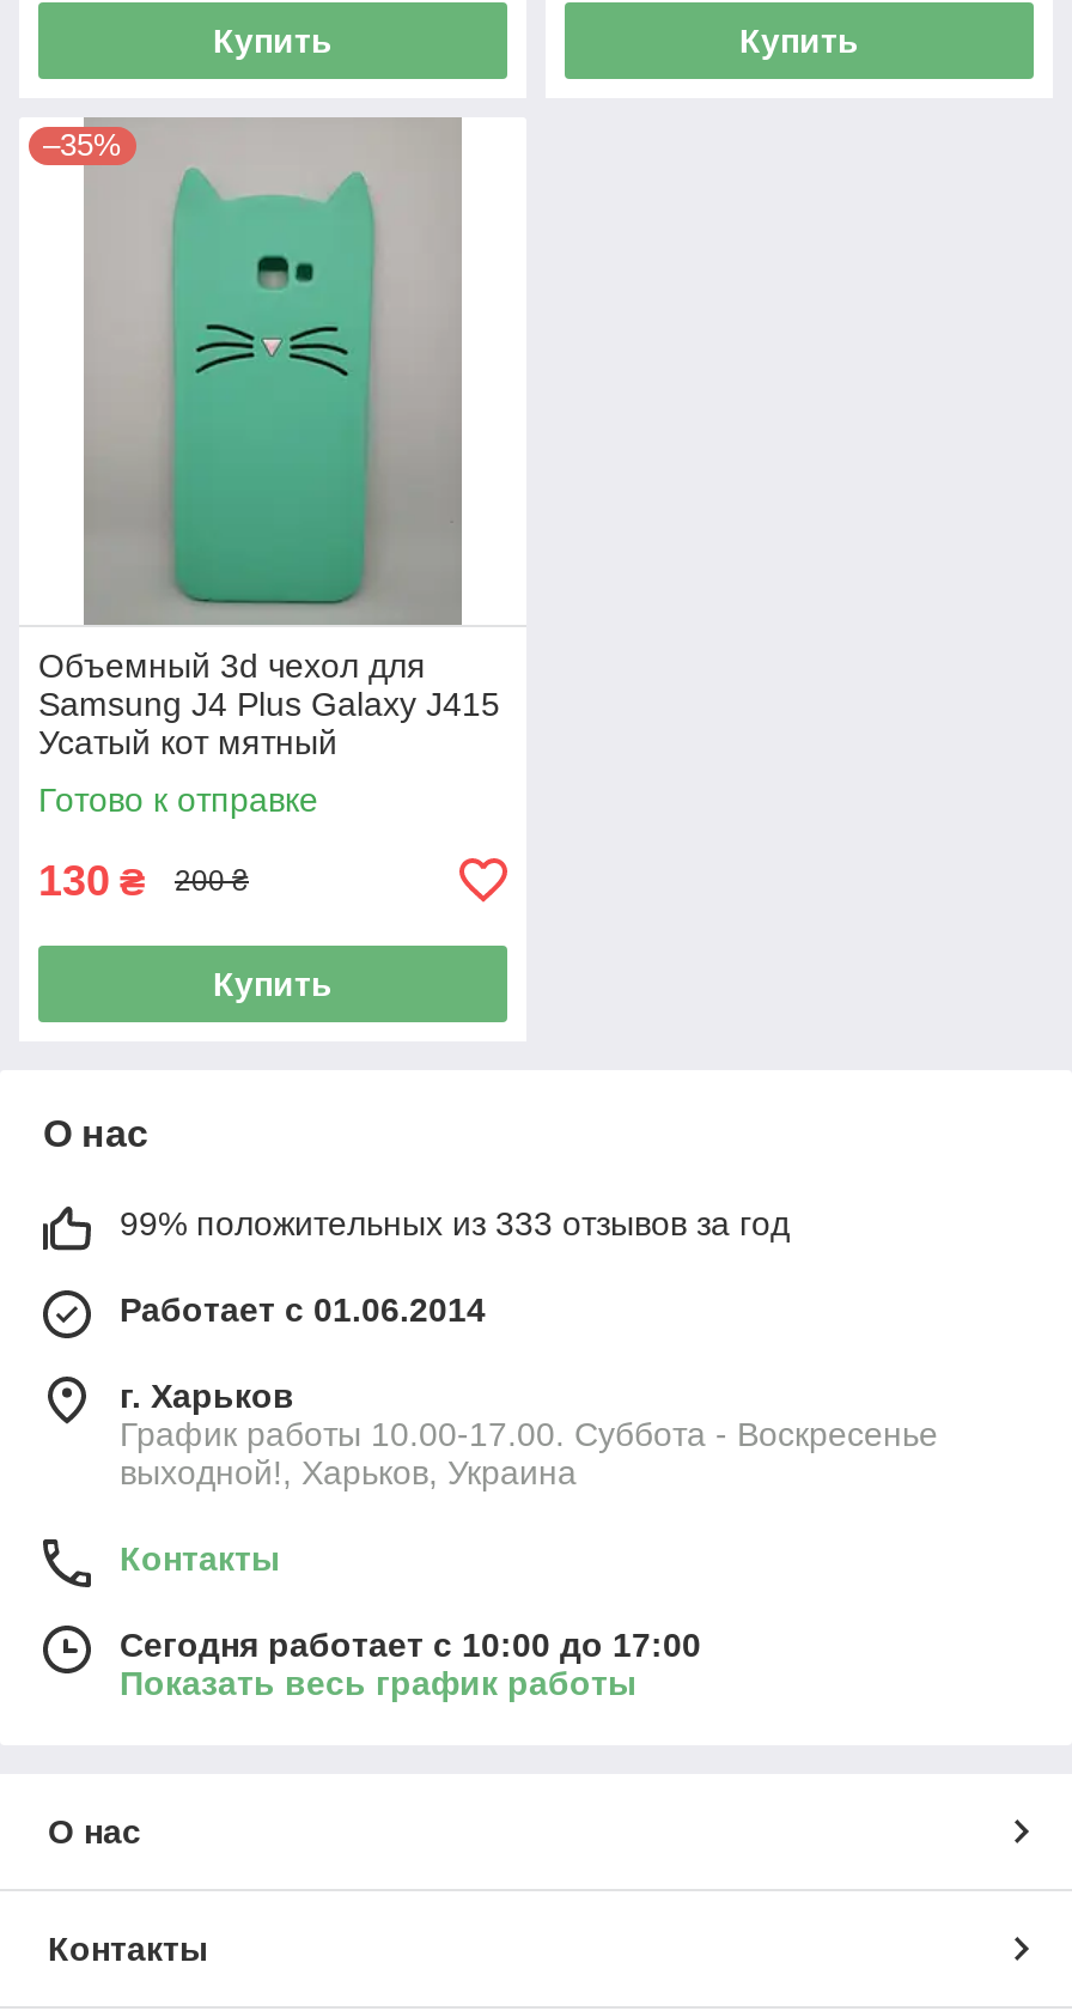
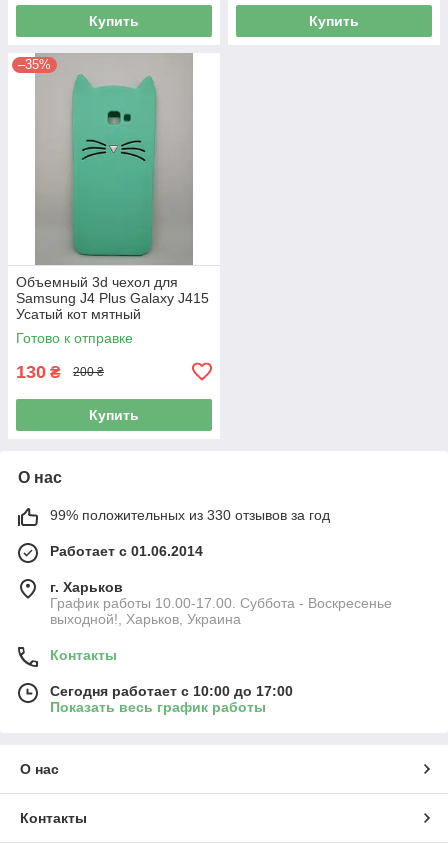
[120,1204,790,1242] 99% положительных из 333 отзывов за год -> [50,507,330,523] 99% положительных из 330 отзывов за год

